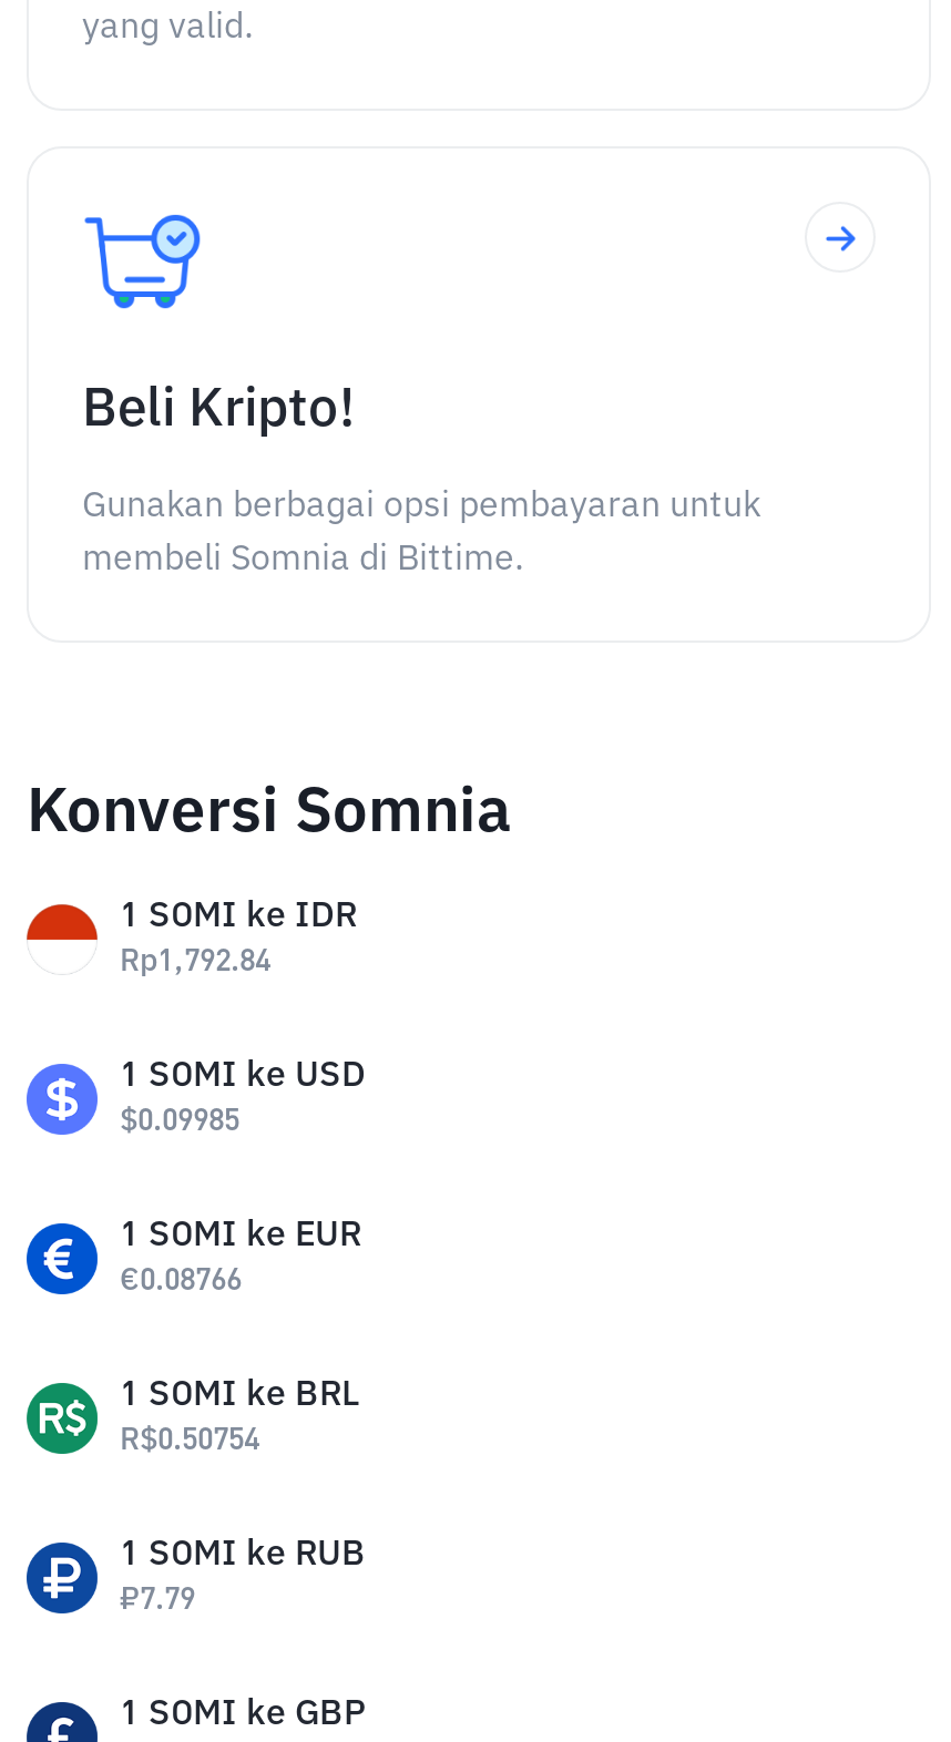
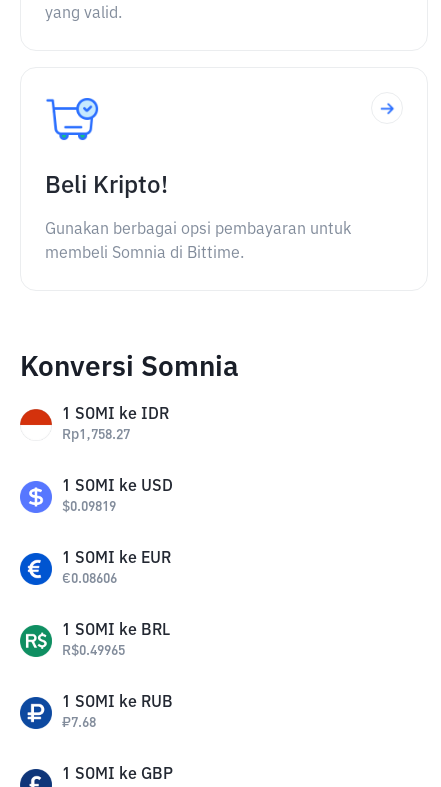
[120,946,270,977] Rp1,792.84 -> [62,428,130,442] Rp1,758.27
[120,1106,239,1137] $0.09985 -> [62,500,116,514] $0.09819
[120,1265,242,1297] €0.08766 -> [62,572,117,586] €0.08606
[120,1425,259,1456] R$0.50754 -> [62,644,125,658] R$0.49965
[120,1585,195,1616] ₽7.79 -> [62,716,96,730] ₽7.68

